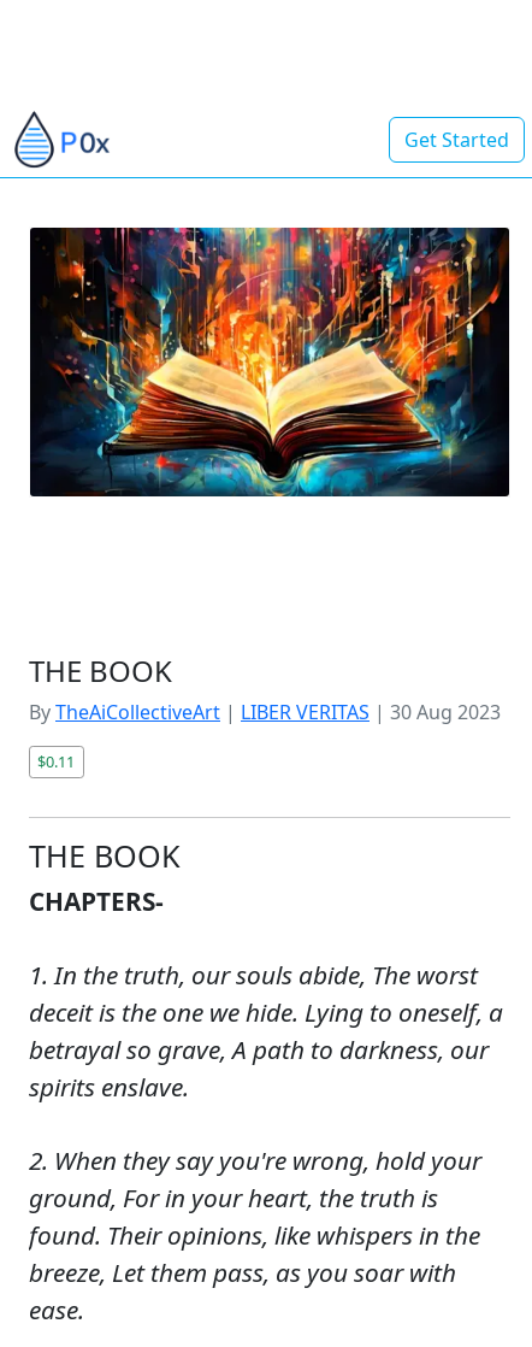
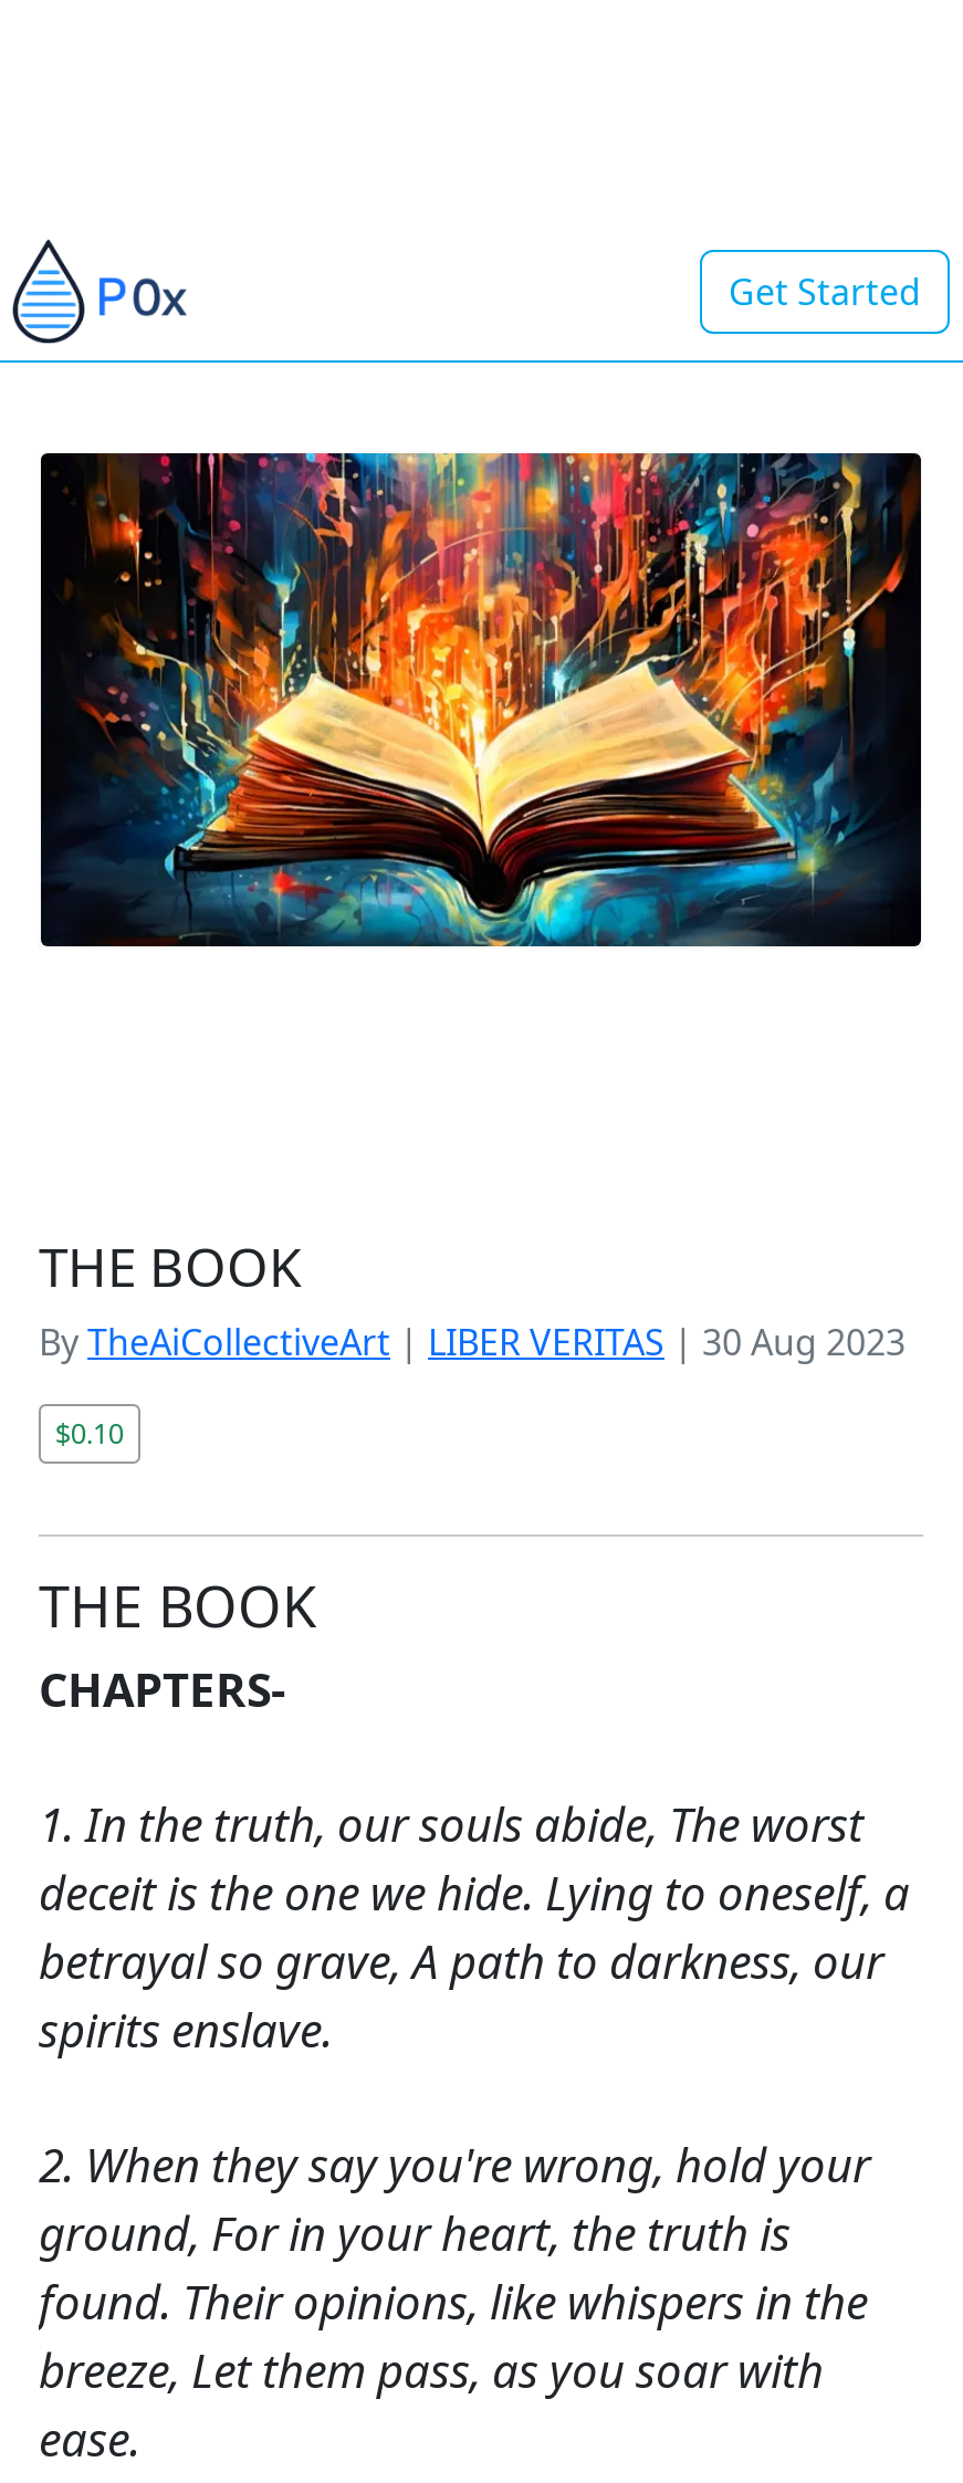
[38,750,75,772] $0.11 -> [55,1413,124,1452] $0.10

